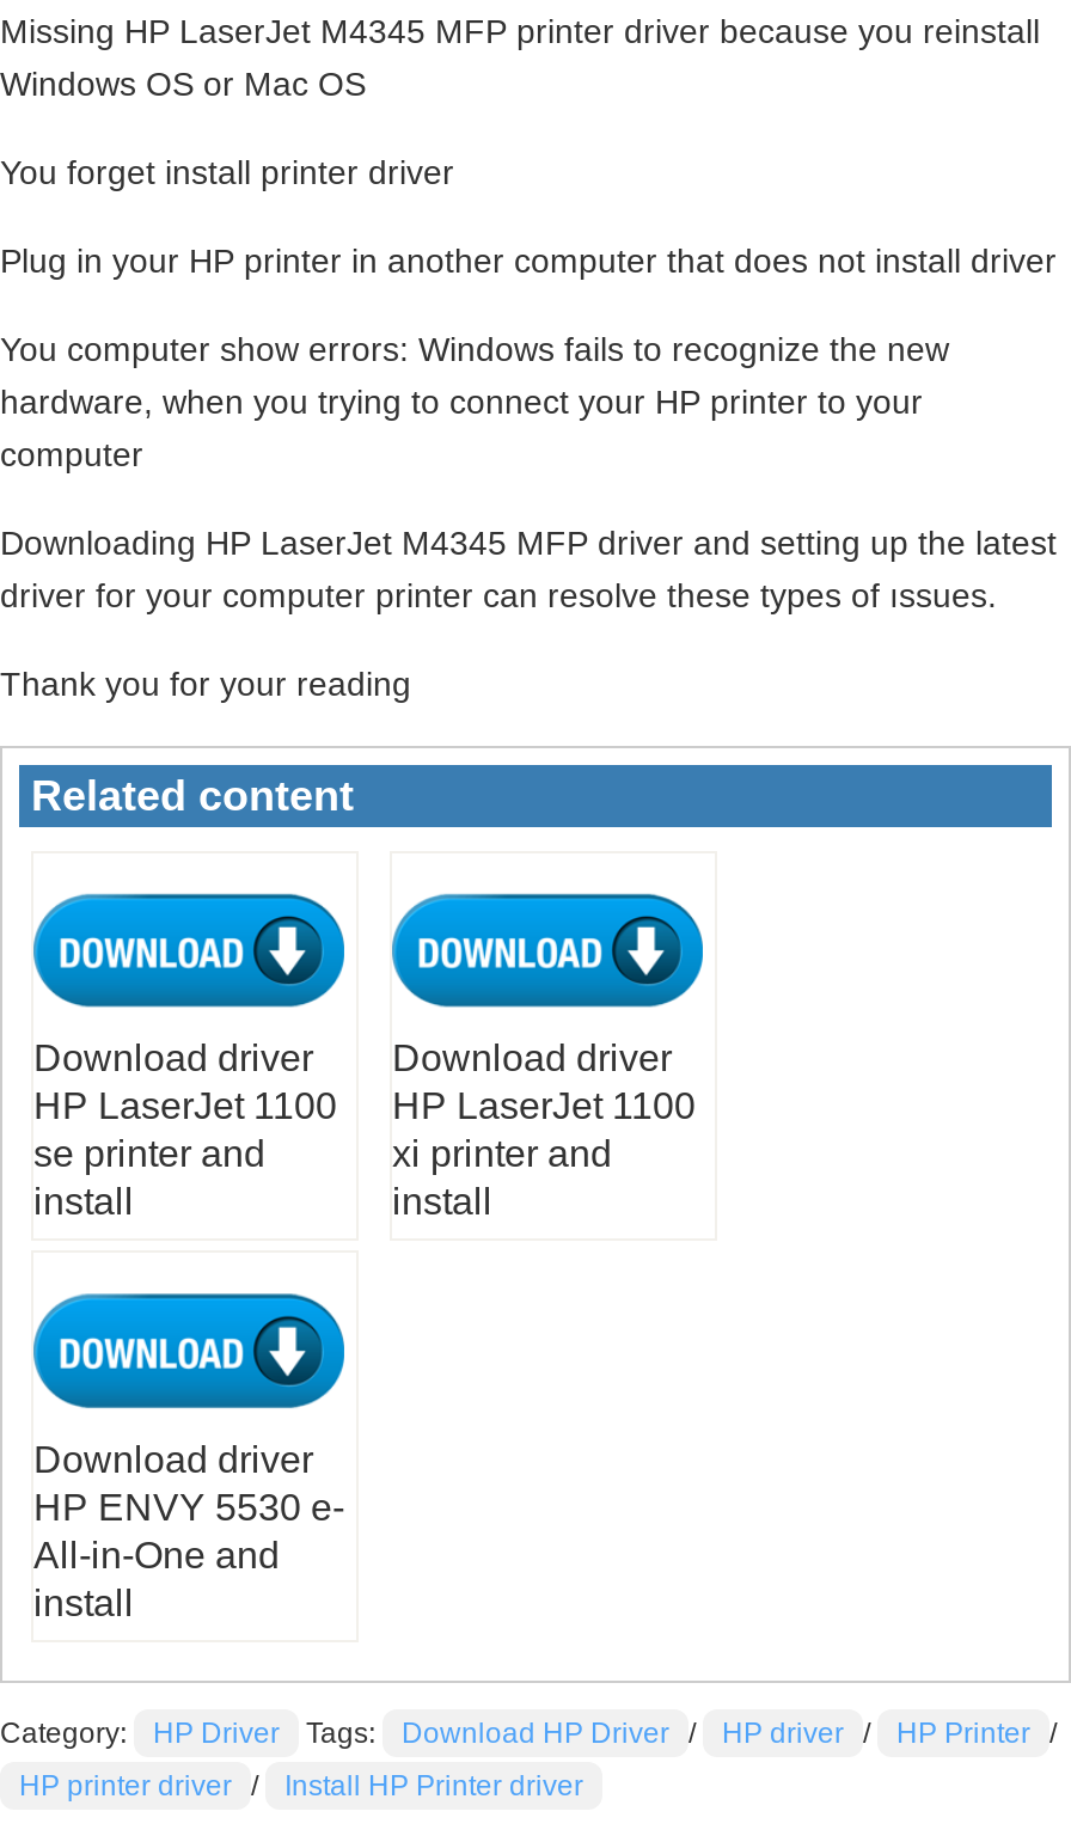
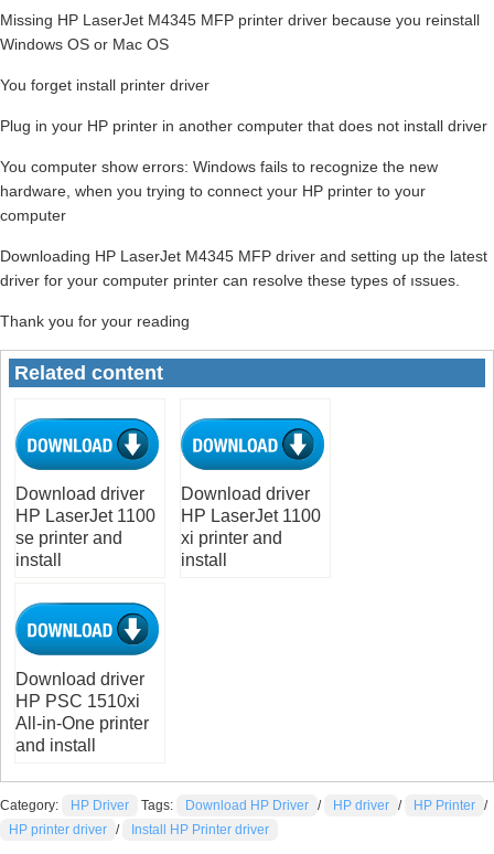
[33,1486,344,1622] HP ENVY 5530 e- | All-in-One and | install -> [15,691,149,754] HP PSC 1510xi | All-in-One printer | and install

